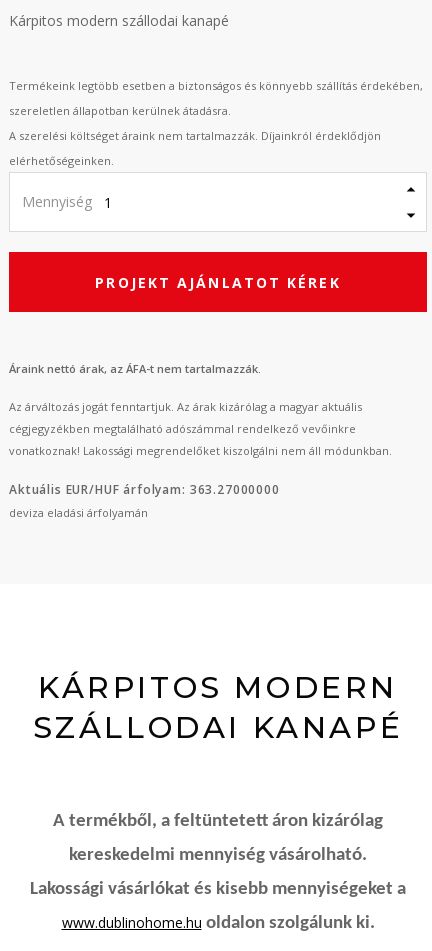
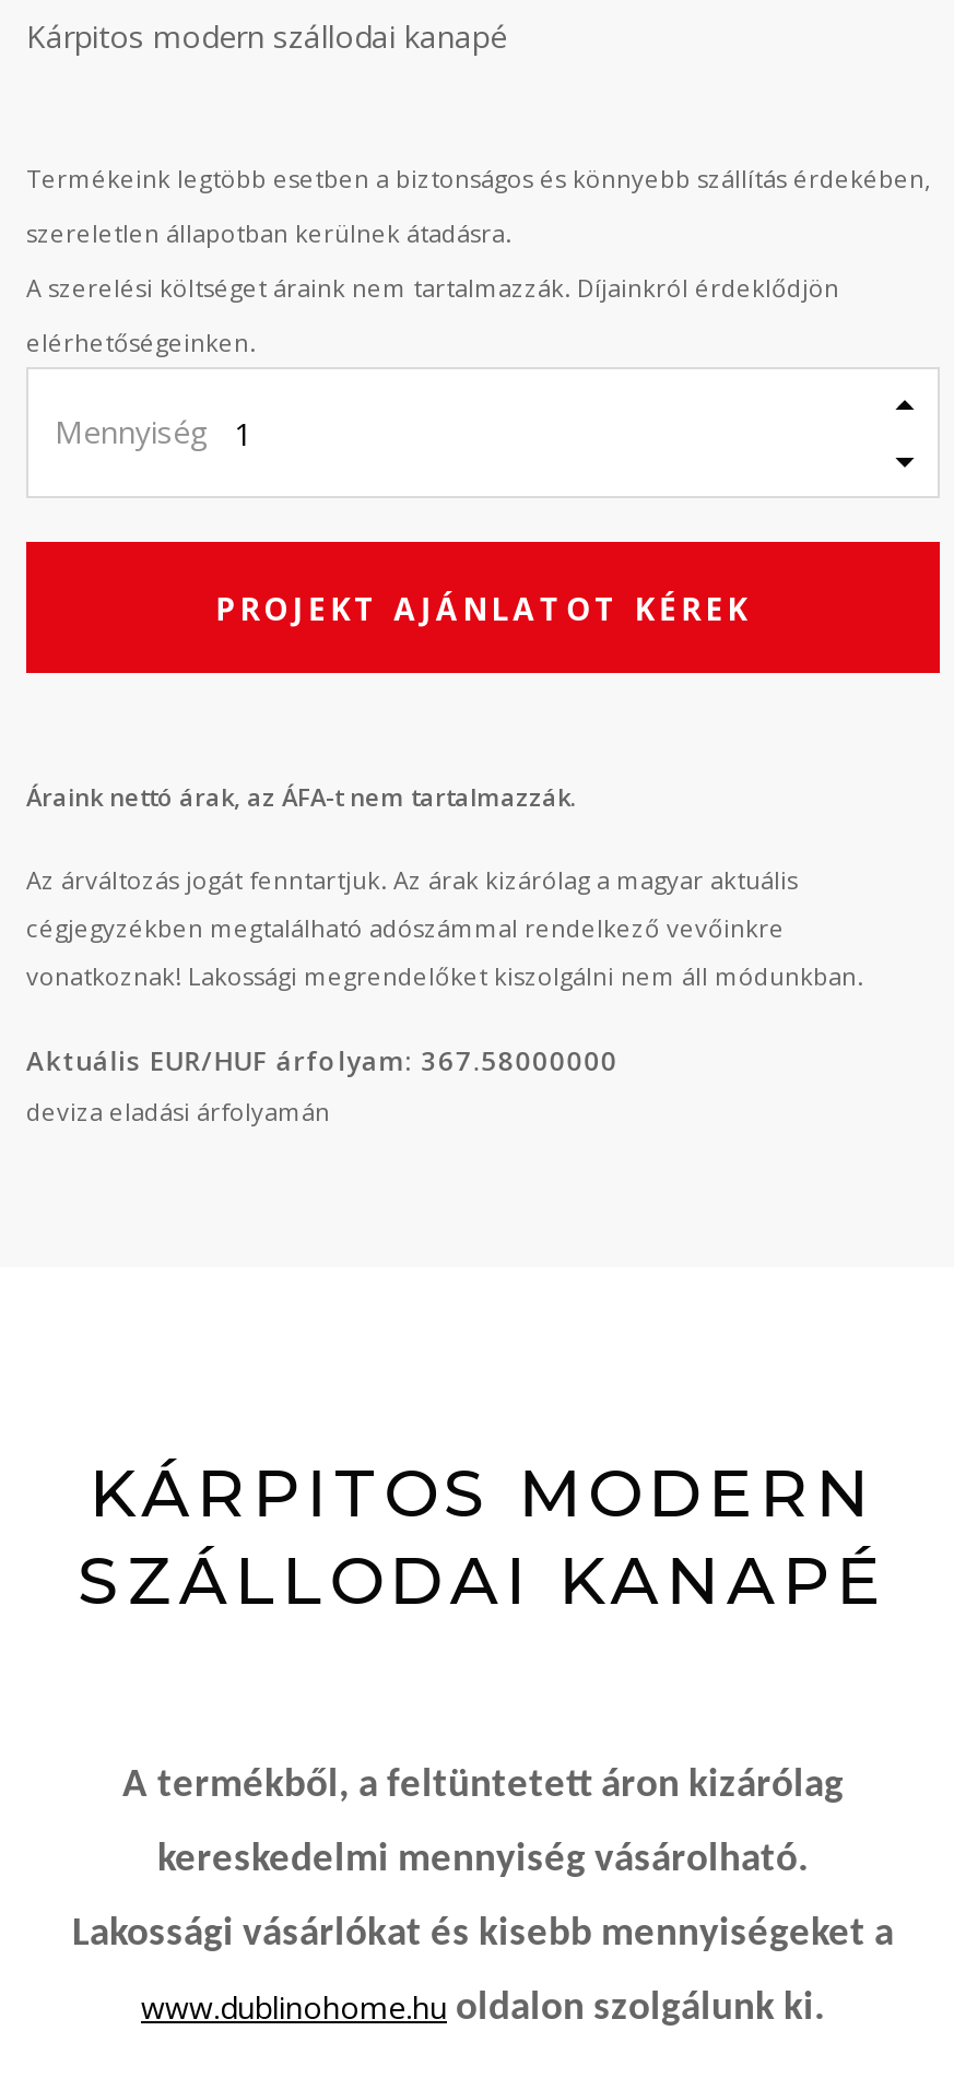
[9,481,280,498] Aktuális EUR/HUF árfolyam: 363.27000000 -> [26,1042,618,1079] Aktuális EUR/HUF árfolyam: 367.58000000

